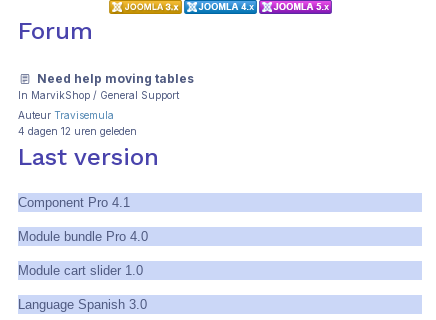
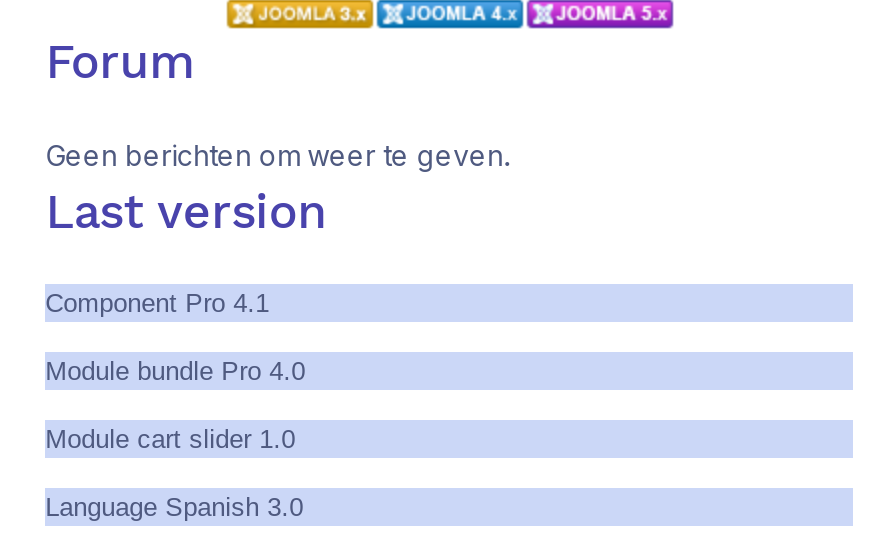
[18,70,194,136] Need help moving tables | In MarvikShop / General Support | Auteur Travisemula | 4 dagen 12 uren geleden -> [45,137,509,171] Geen berichten om weer te geven.

